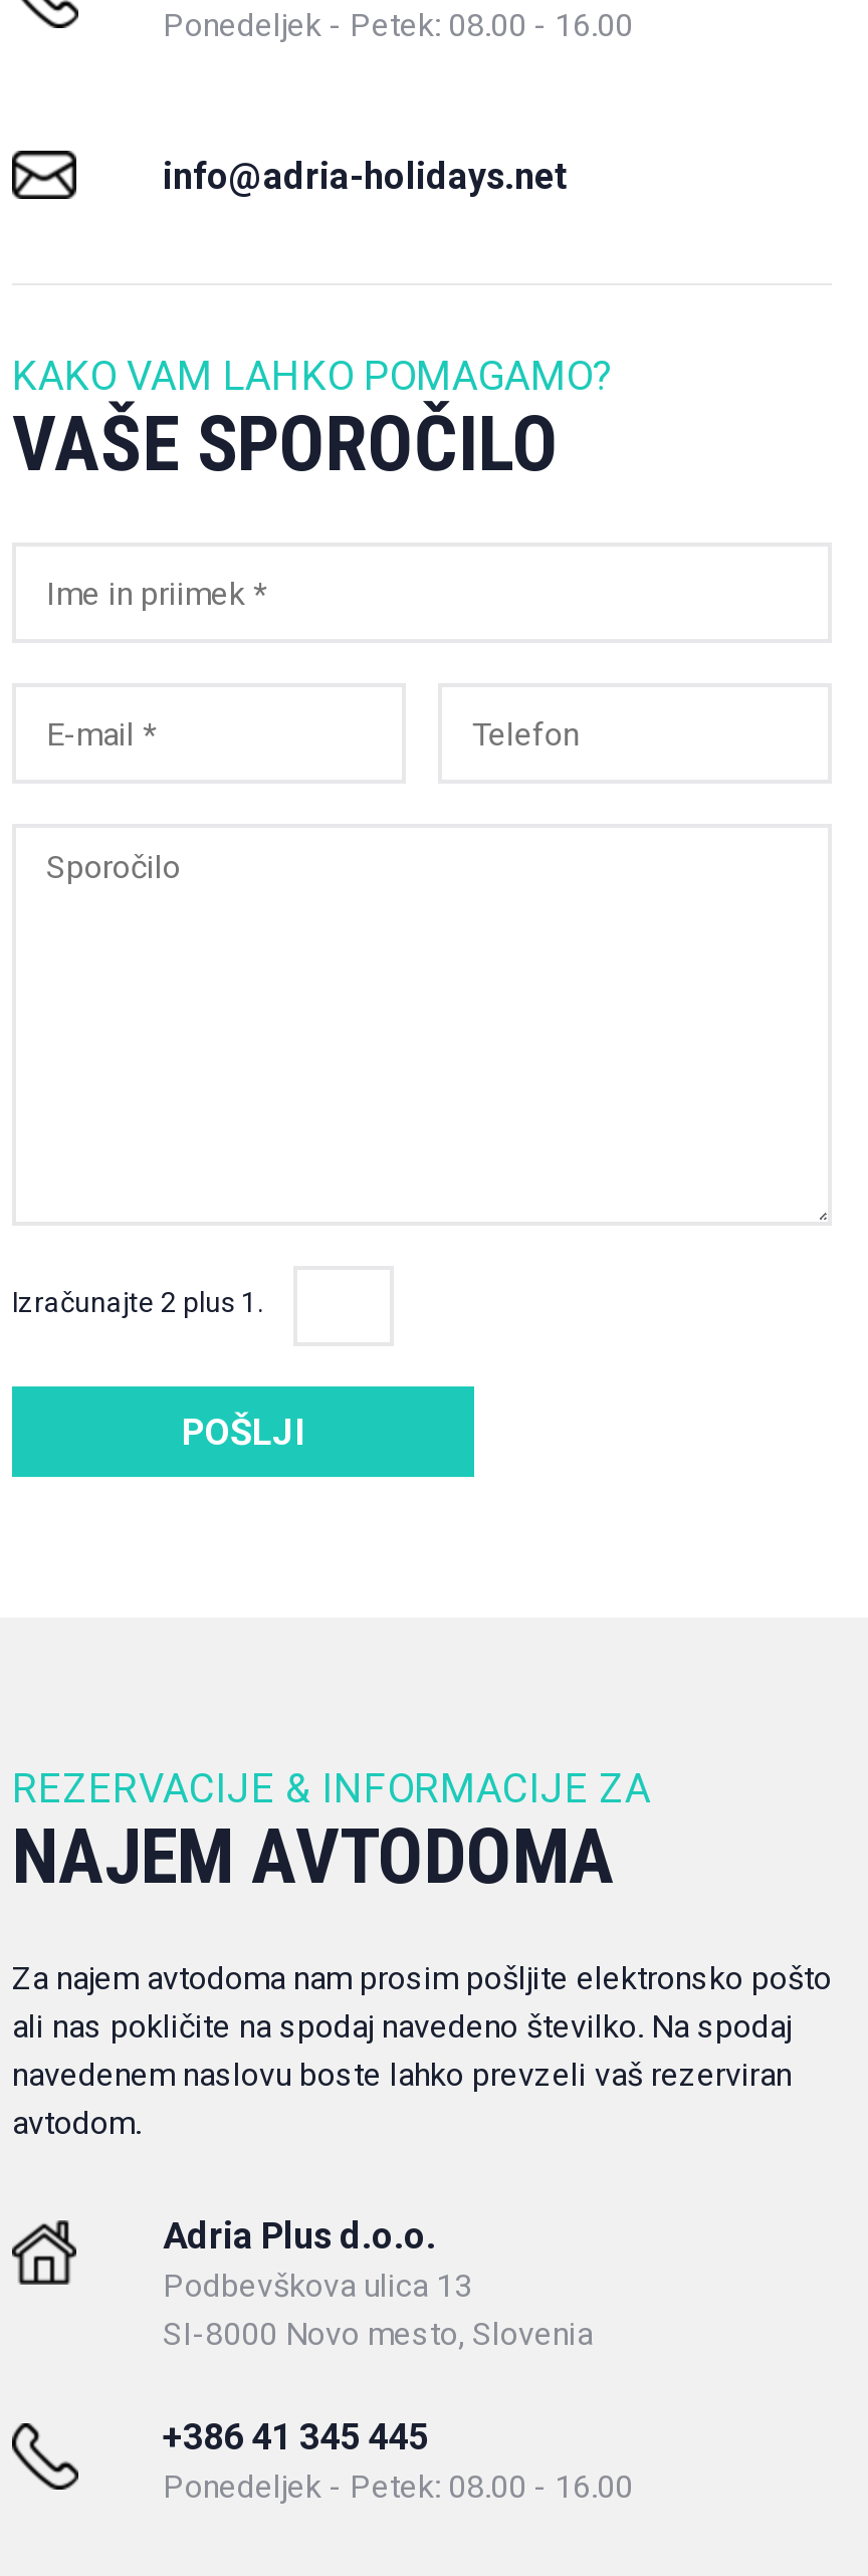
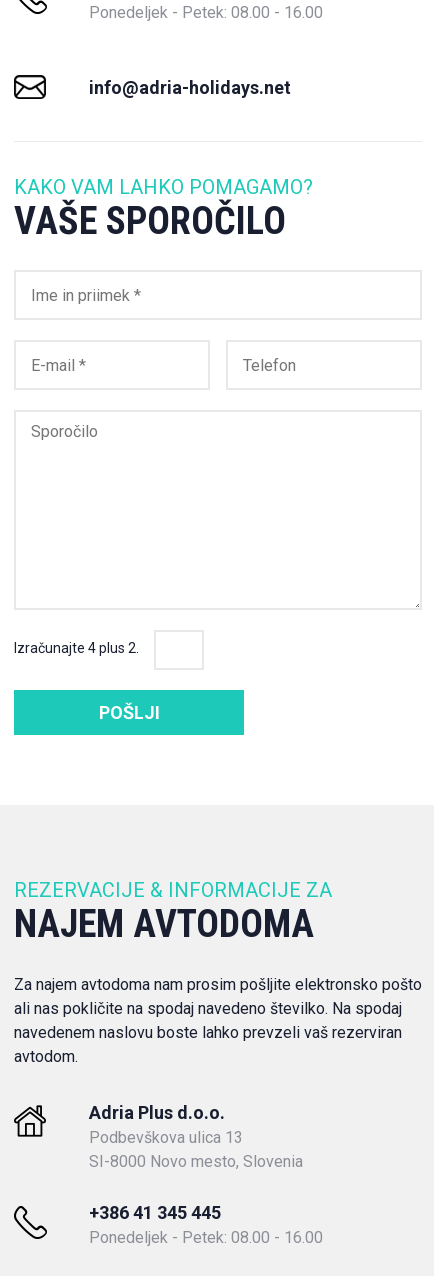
[12,1286,263,1318] Izračunajte 2 plus 1. -> [14,640,139,656] Izračunajte 4 plus 2.

